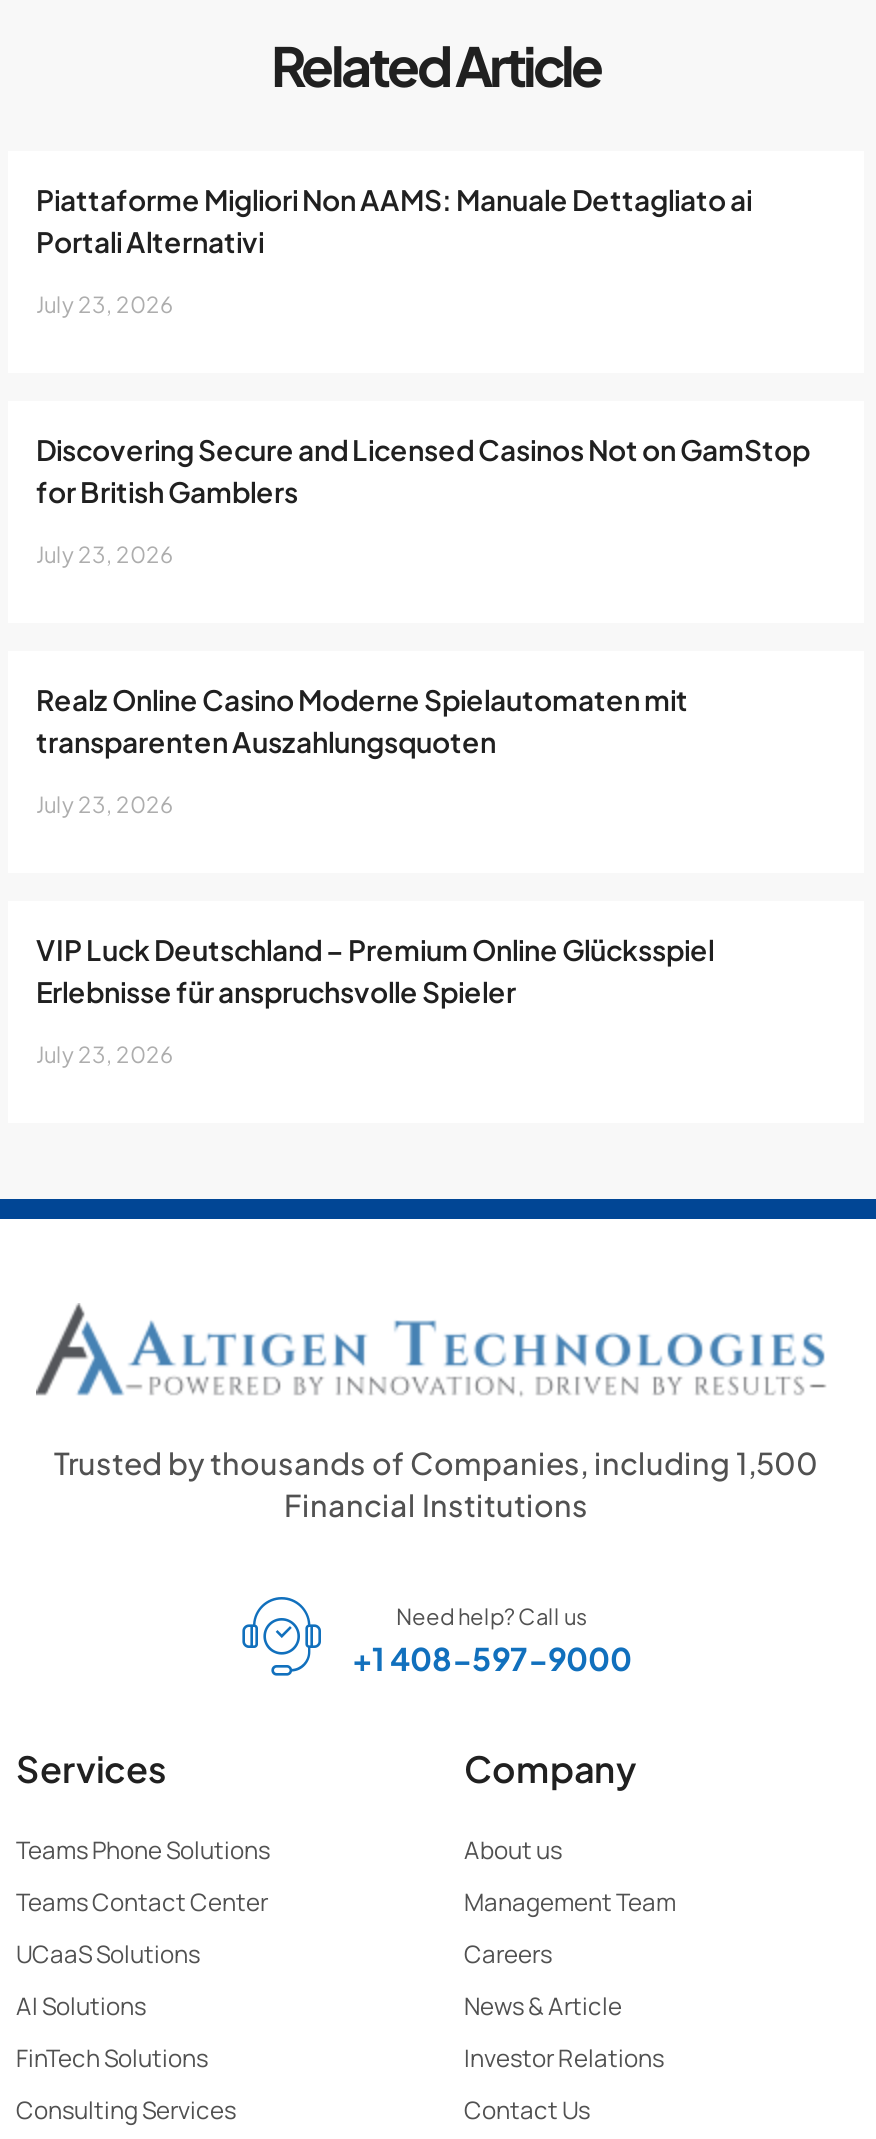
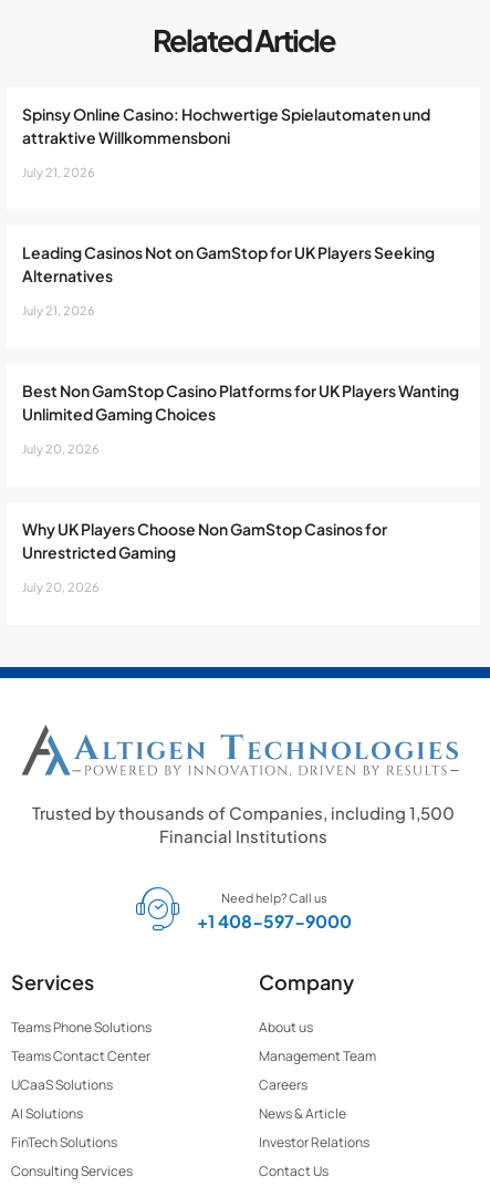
[36,182,752,260] Piattaforme Migliori Non AAMS: Manuale Dettagliato ai | Portali Alternativi -> [22,104,430,148] Spinsy Online Casino: Hochwertige Spielautomaten und | attraktive Willkommensboni
[36,292,174,318] July 23, 2026 -> [22,165,95,180] July 21, 2026
[36,432,810,510] Discovering Secure and Licensed Casinos Not on GamStop | for British Gamblers -> [22,243,435,286] Leading Casinos Not on GamStop for UK Players Seeking | Alternatives
[36,542,174,568] July 23, 2026 -> [22,304,95,318] July 21, 2026
[36,682,688,760] Realz Online Casino Moderne Spielautomaten mit | transparenten Auszahlungsquoten -> [22,381,459,424] Best Non GamStop Casino Platforms for UK Players Wanting | Unlimited Gaming Choices
[36,792,174,818] July 23, 2026 -> [22,442,100,456] July 20, 2026
[36,932,714,1010] VIP Luck Deutschland – Premium Online Glücksspiel | Erlebnisse für anspruchsvolle Spieler -> [22,519,387,562] Why UK Players Choose Non GamStop Casinos for | Unrestricted Gaming
[36,1042,174,1068] July 23, 2026 -> [22,580,100,594] July 20, 2026

